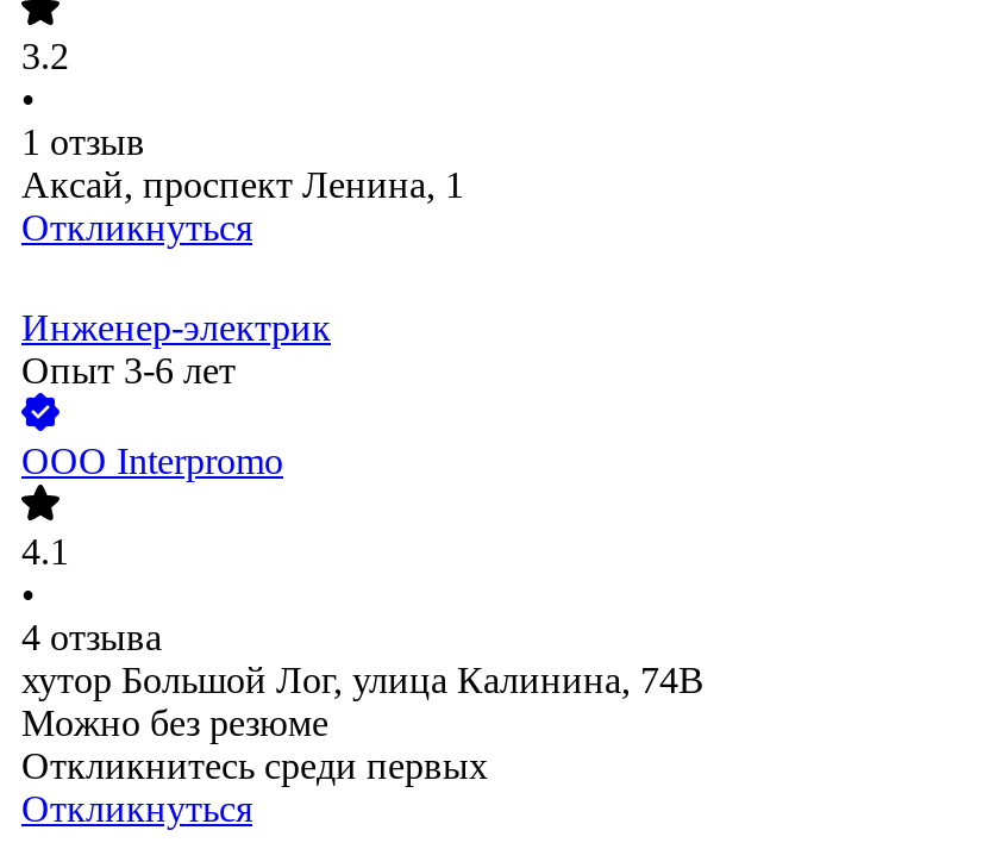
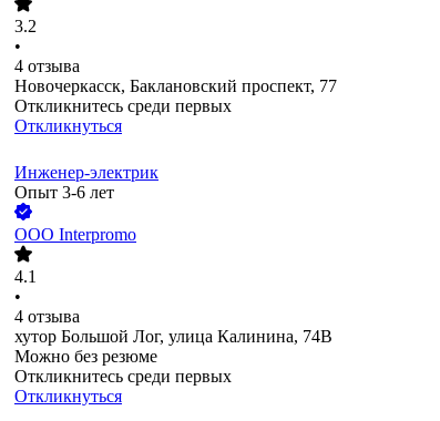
[21,122,464,206] 1 отзыв | Аксай, проспект Ленина, 1 -> [14,57,337,116] 4 отзыва | Новочеркасск, Баклановский проспект, 77 | Откликнитесь среди первых

